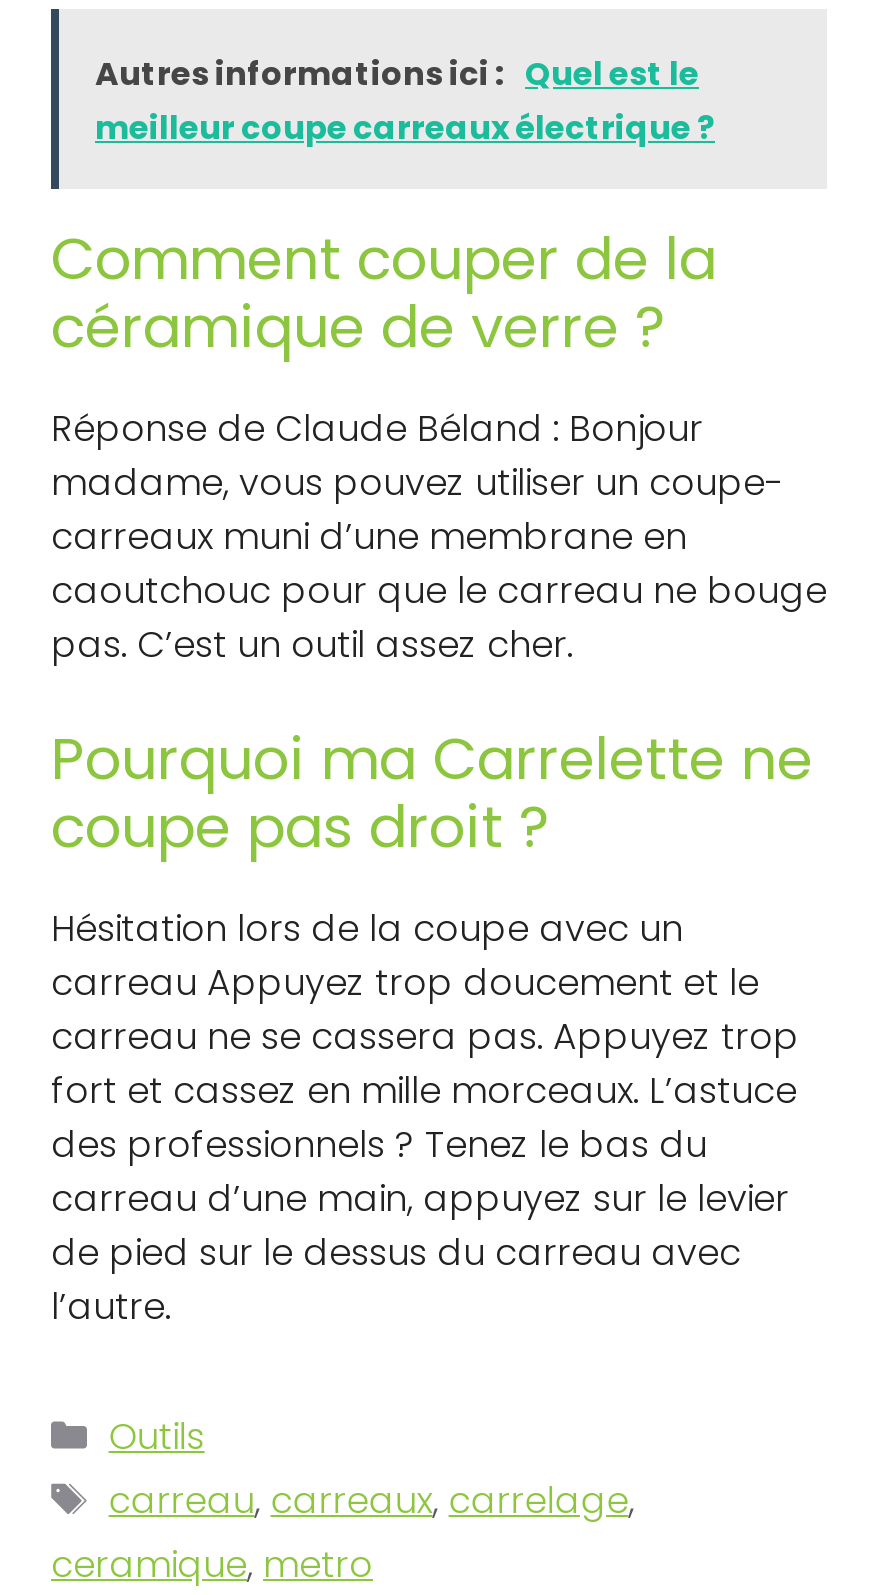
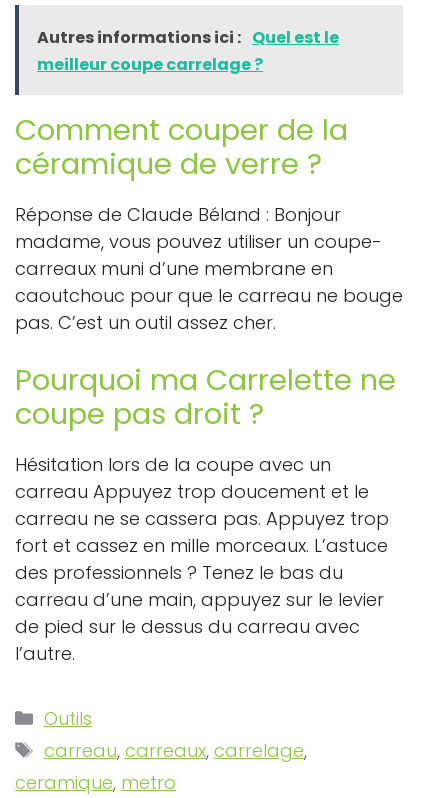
[95,104,715,150] meilleur coupe carreaux électrique ? -> [37,53,263,76] meilleur coupe carrelage ?

